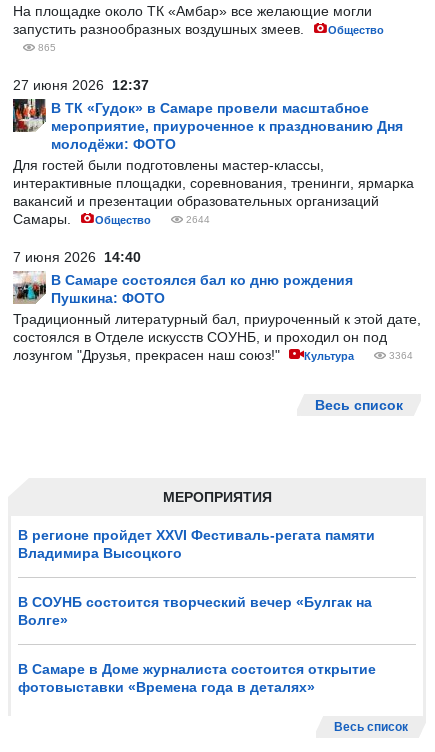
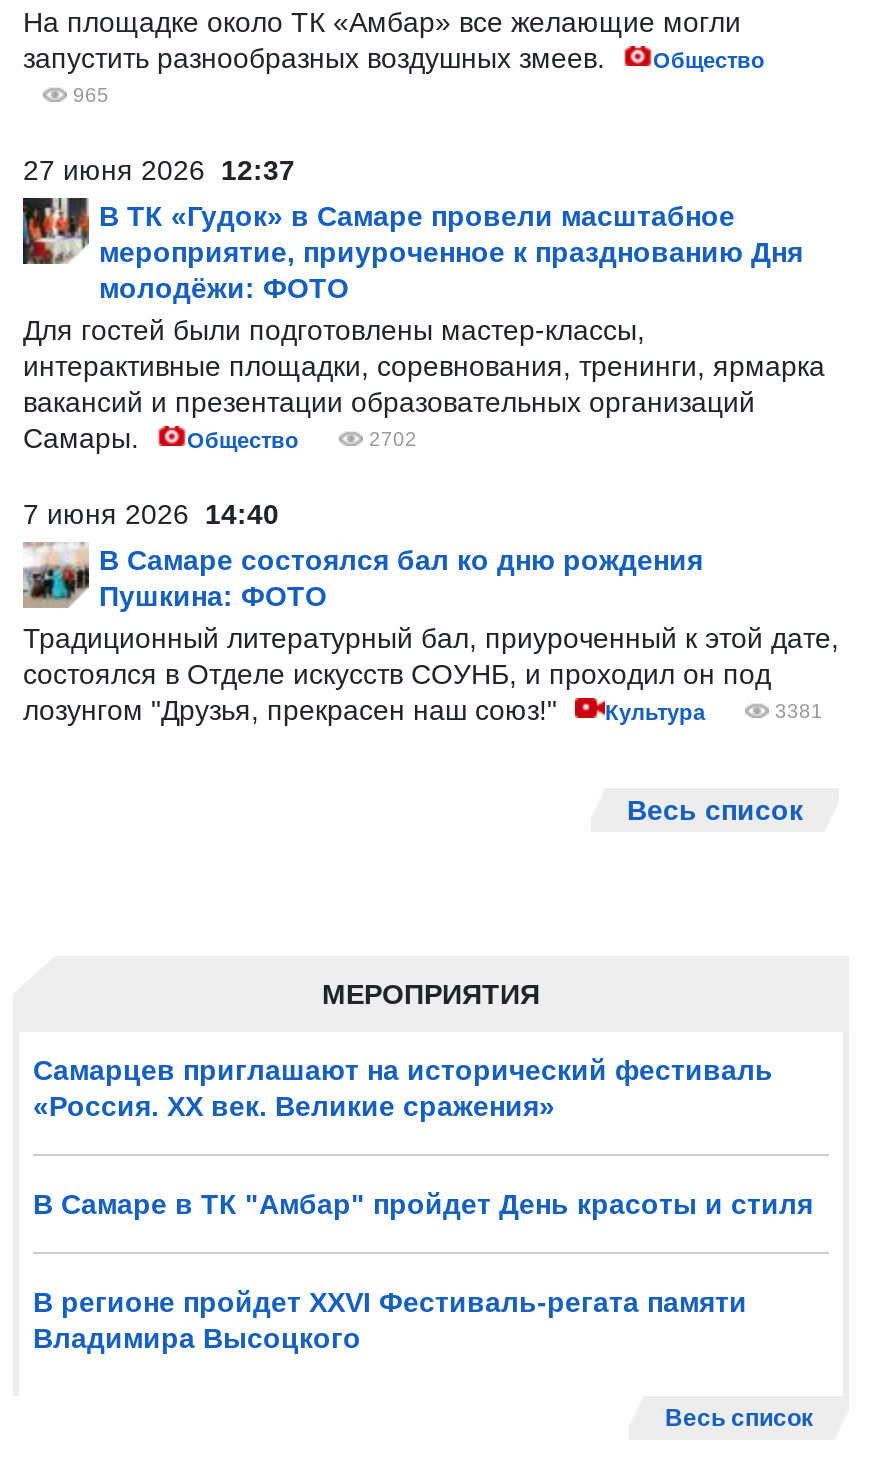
[38,42,56,53] 865 -> [73,84,109,106] 965
[186,214,210,225] 2644 -> [369,428,417,450] 2702
[389,350,413,361] 3364 -> [775,700,823,722] 3381
none -> [33,1054,813,1220] Самарцев приглашают на исторический фестиваль | «Россия. ХХ век. Великие сражения» | В Самаре в ТК "Амбар" пройдет День красоты и стиля
moved [18,527,375,561] -> [33,1286,747,1354]: В регионе пройдет XXVI Фестиваль-регата памяти | Владимира Высоцкого
[18,594,376,695] В СОУНБ состоится творческий вечер «Булгак на | Волге» | В Самаре в Доме журналиста состоится открытие | фотовыставки «Времена года в деталях» -> none

